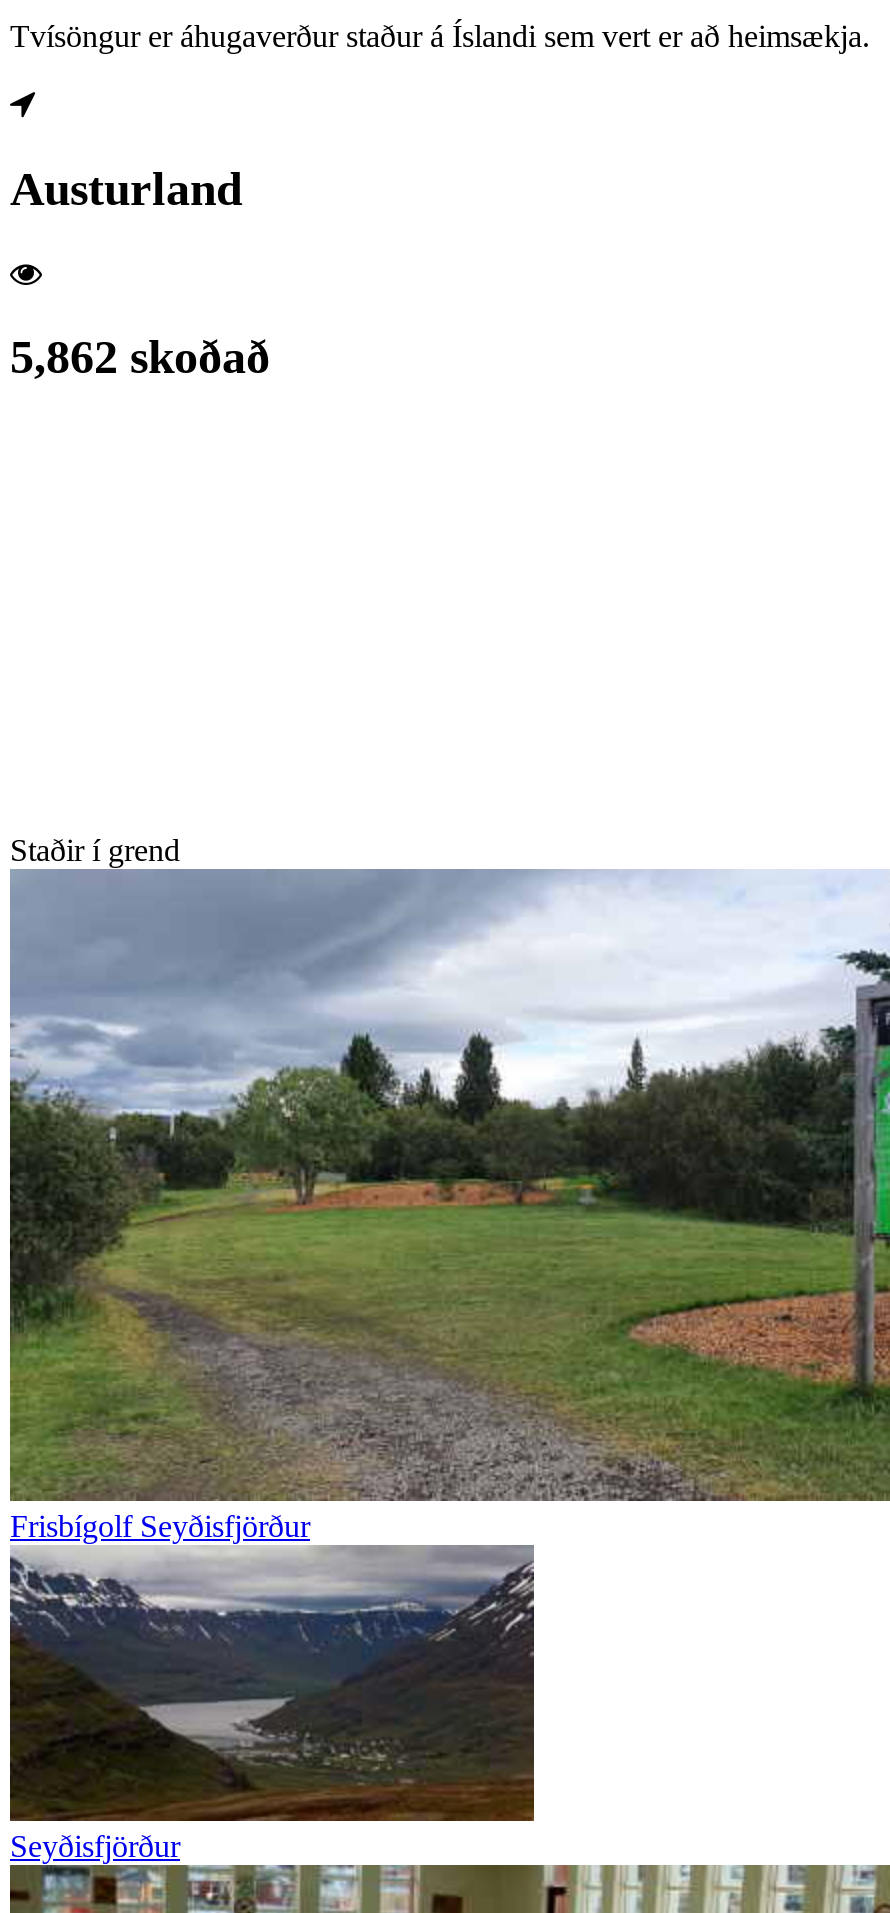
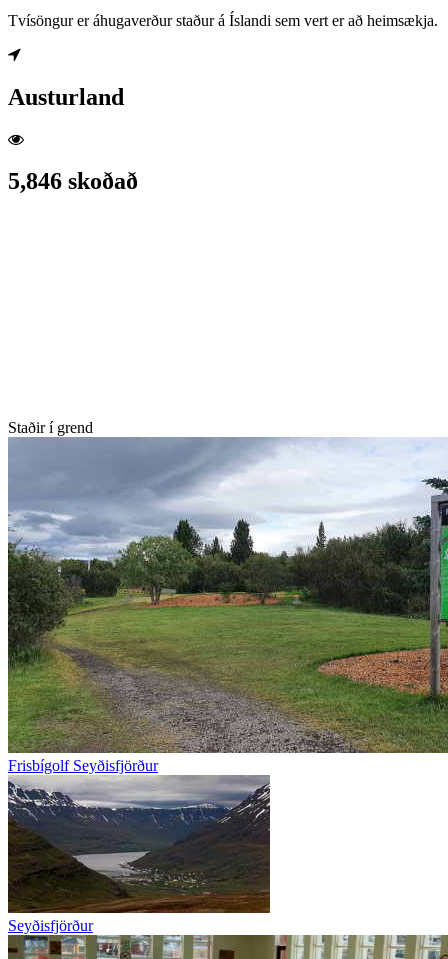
[10,332,270,384] 5,862 skoðað -> [8,168,138,194] 5,846 skoðað

